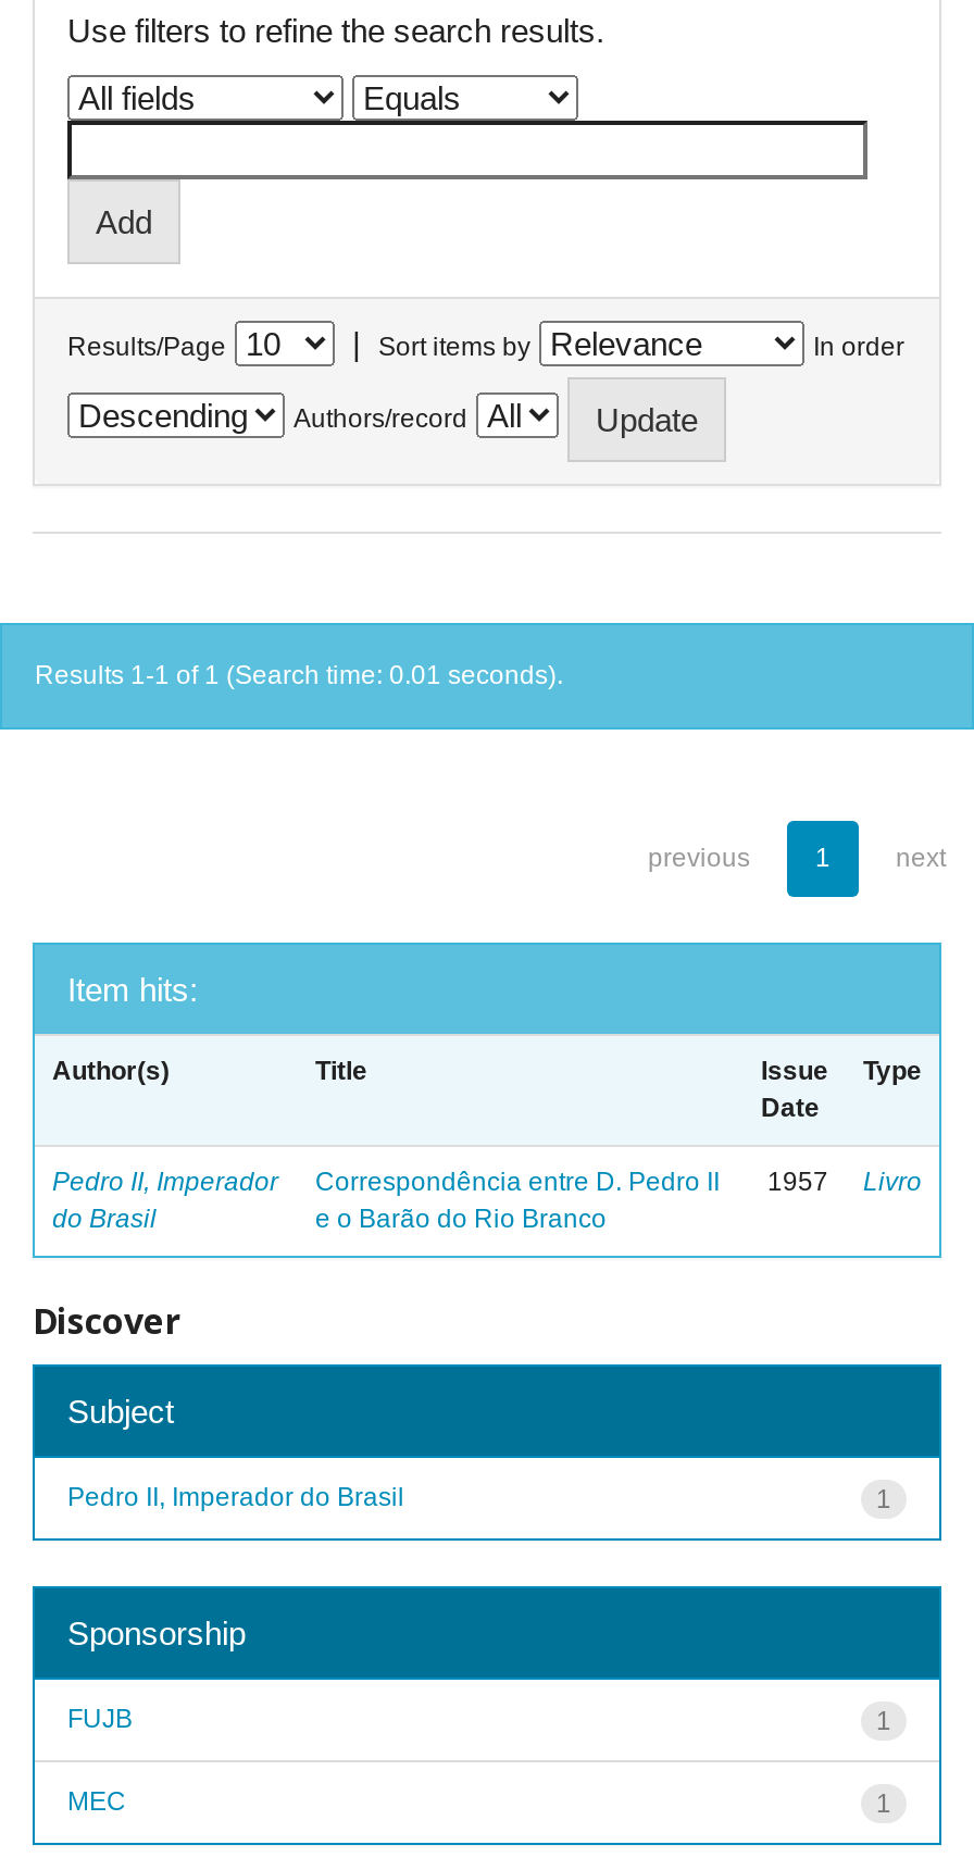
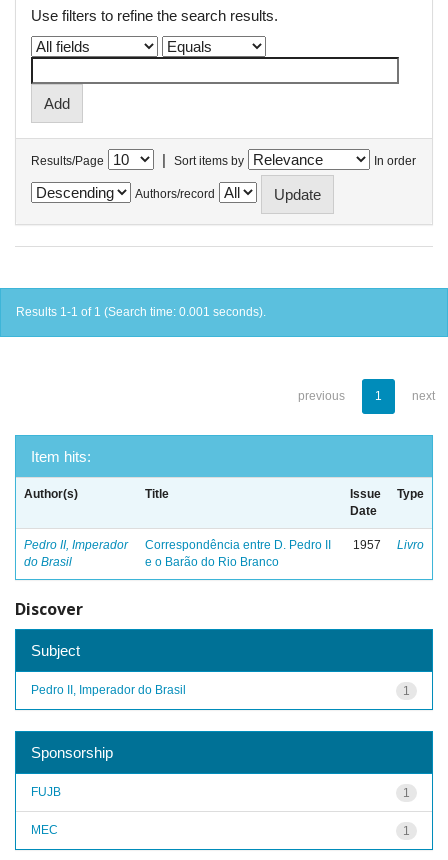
[35,660,563,690] Results 1-1 of 1 (Search time: 0.01 seconds). -> [16,305,266,319] Results 1-1 of 1 (Search time: 0.001 seconds).

